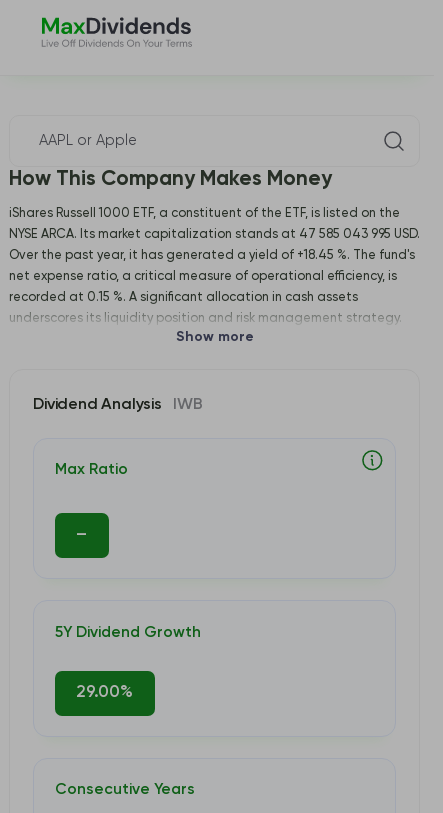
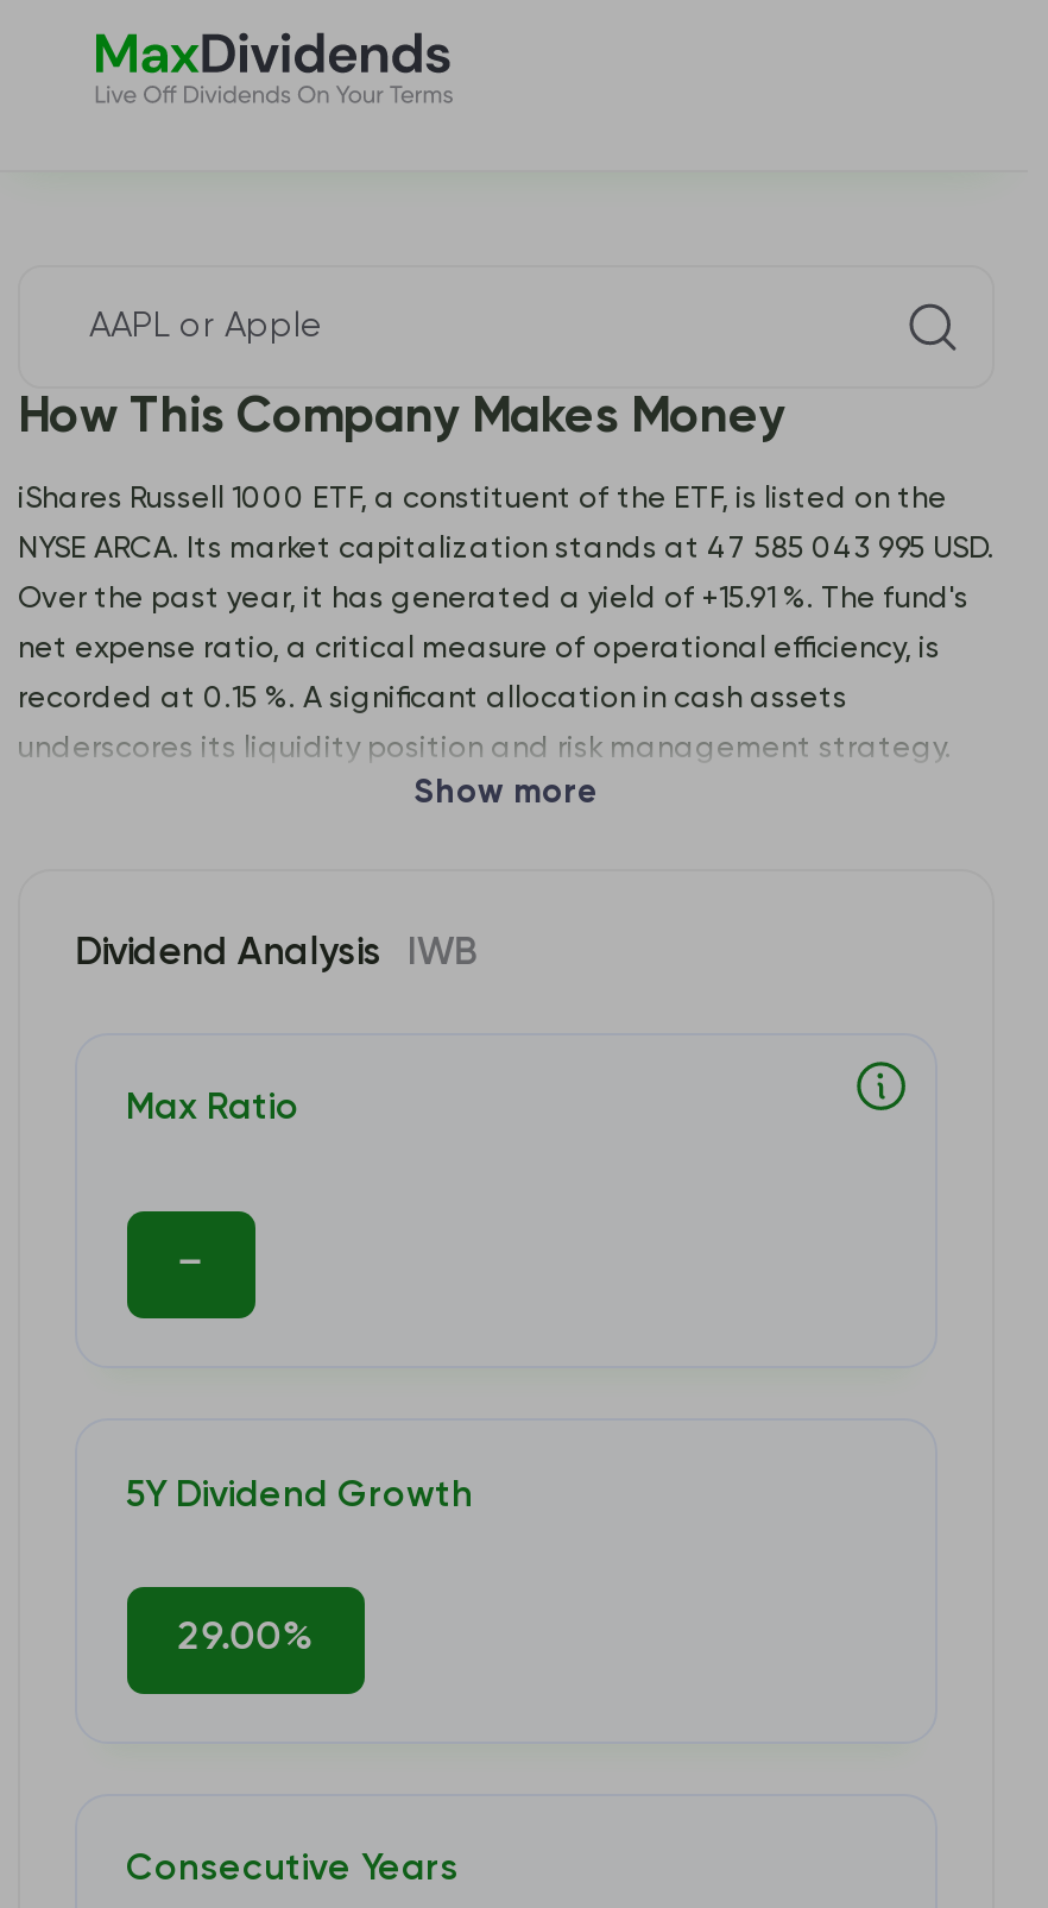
[9,249,415,262] Over the past year, it has generated a yield of +18.45 %. The fund's -> [18,583,968,614] Over the past year, it has generated a yield of +15.91 %. The fund's

